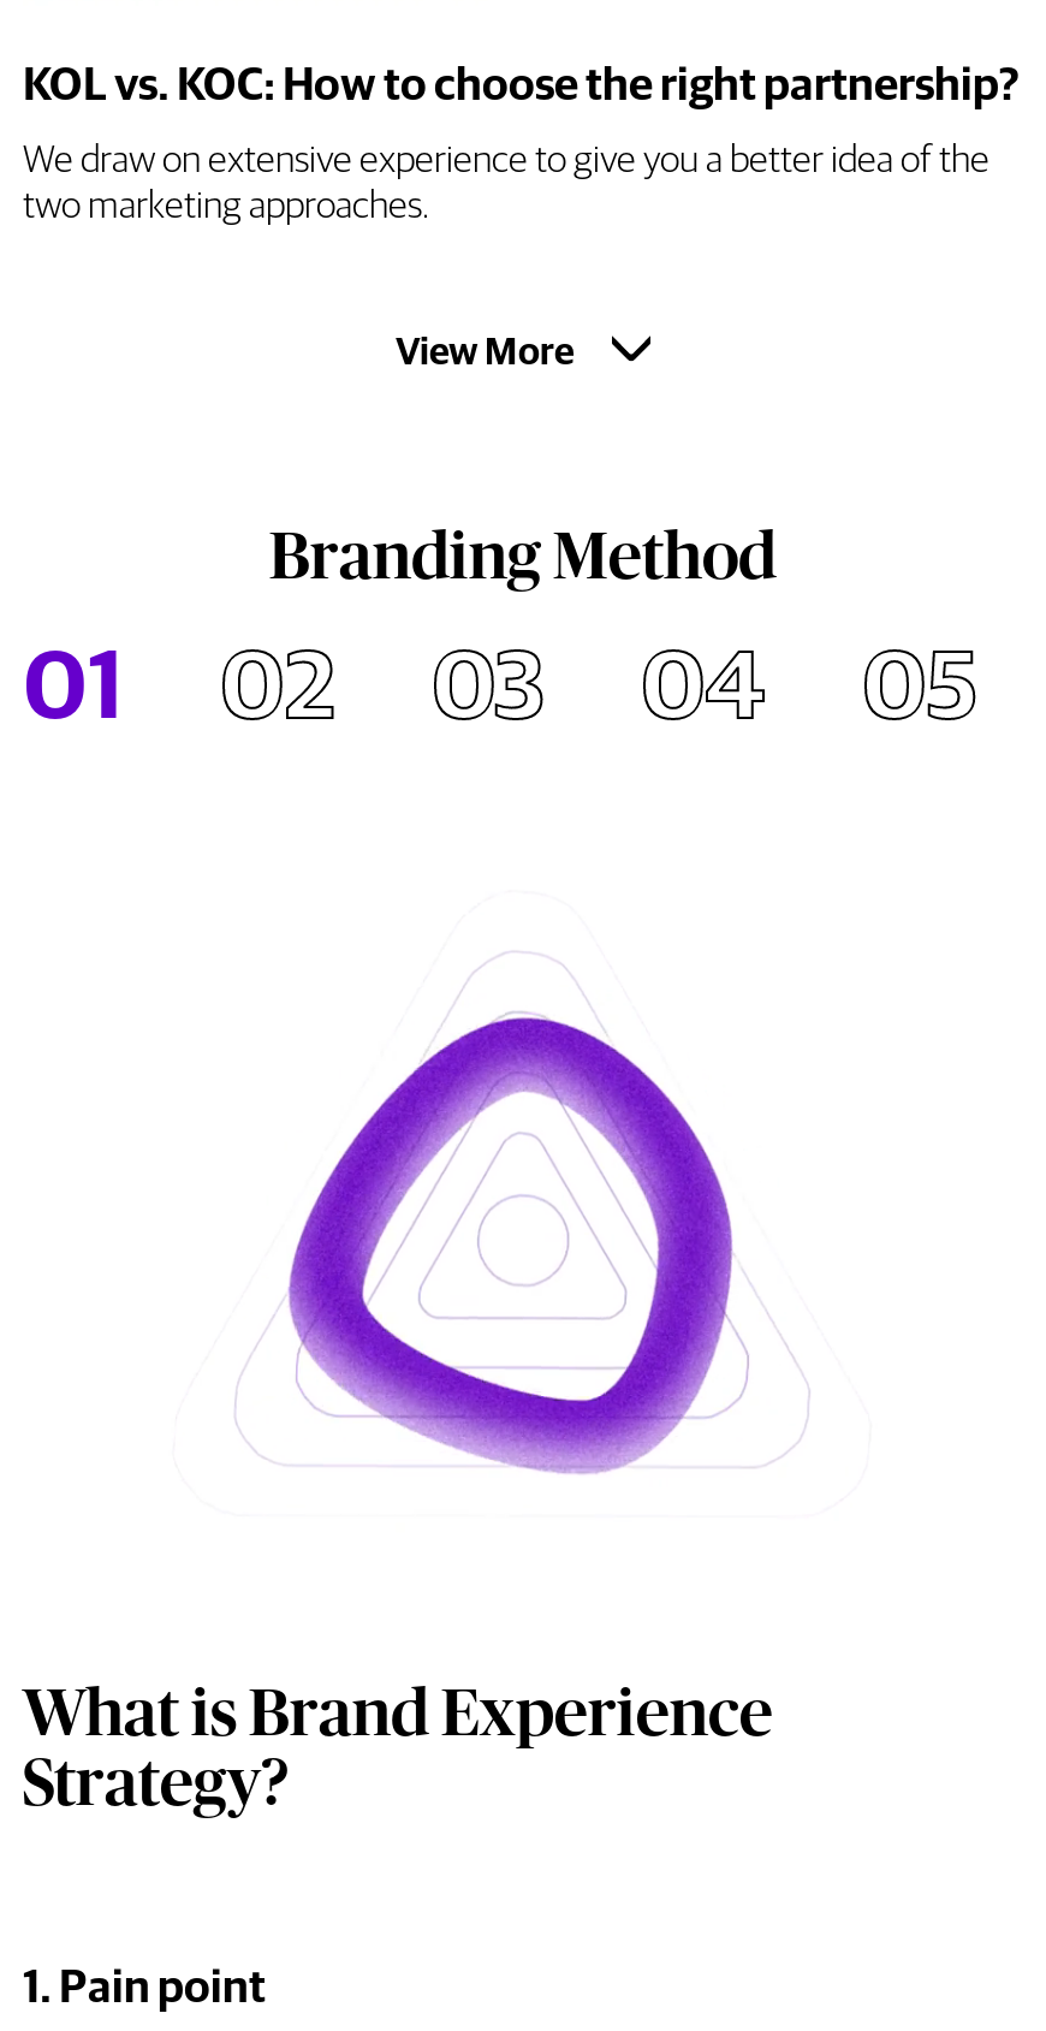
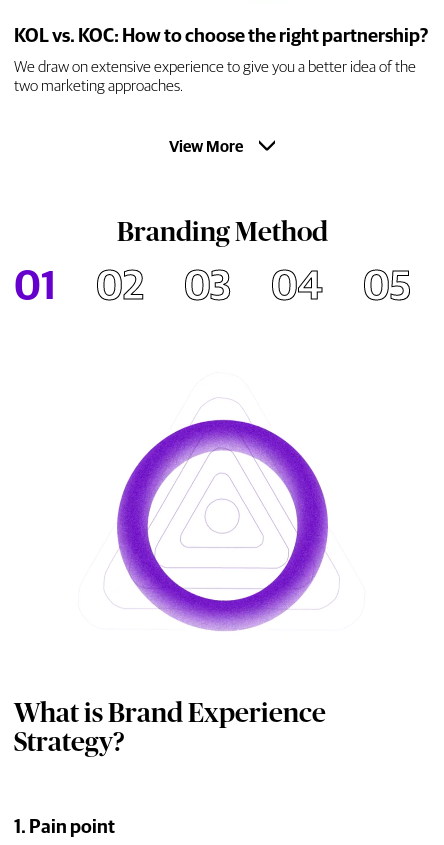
[271,1009,778,1514] [image] -> [116,419,329,632] [image]

